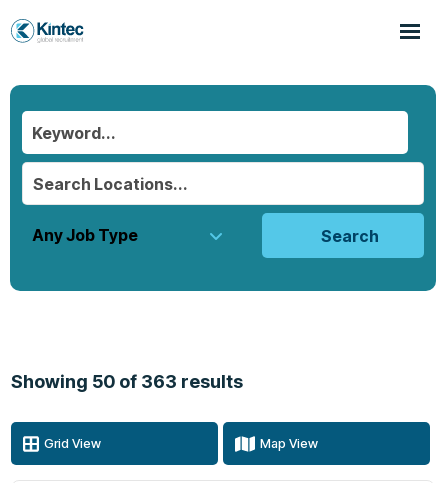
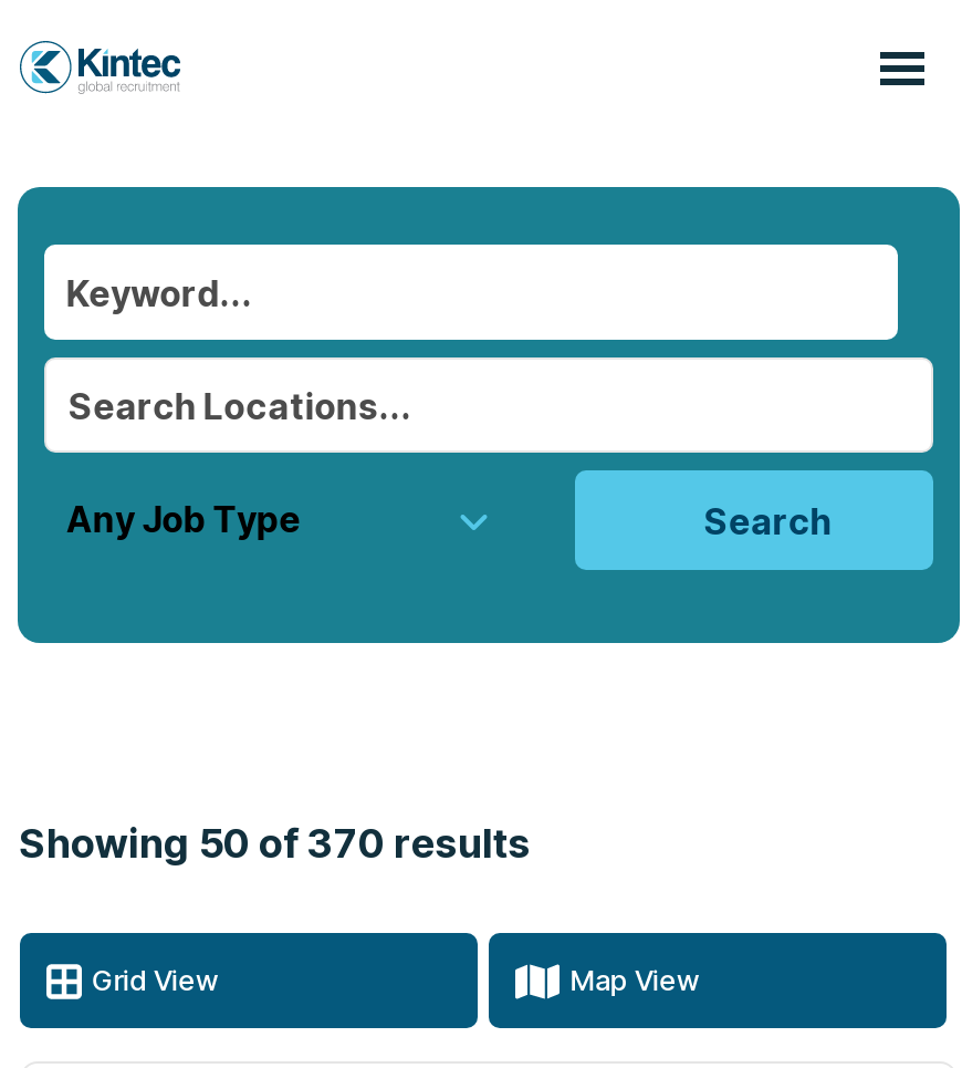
[11,371,243,392] Showing 50 of 363 results -> [20,821,531,867] Showing 50 of 370 results

